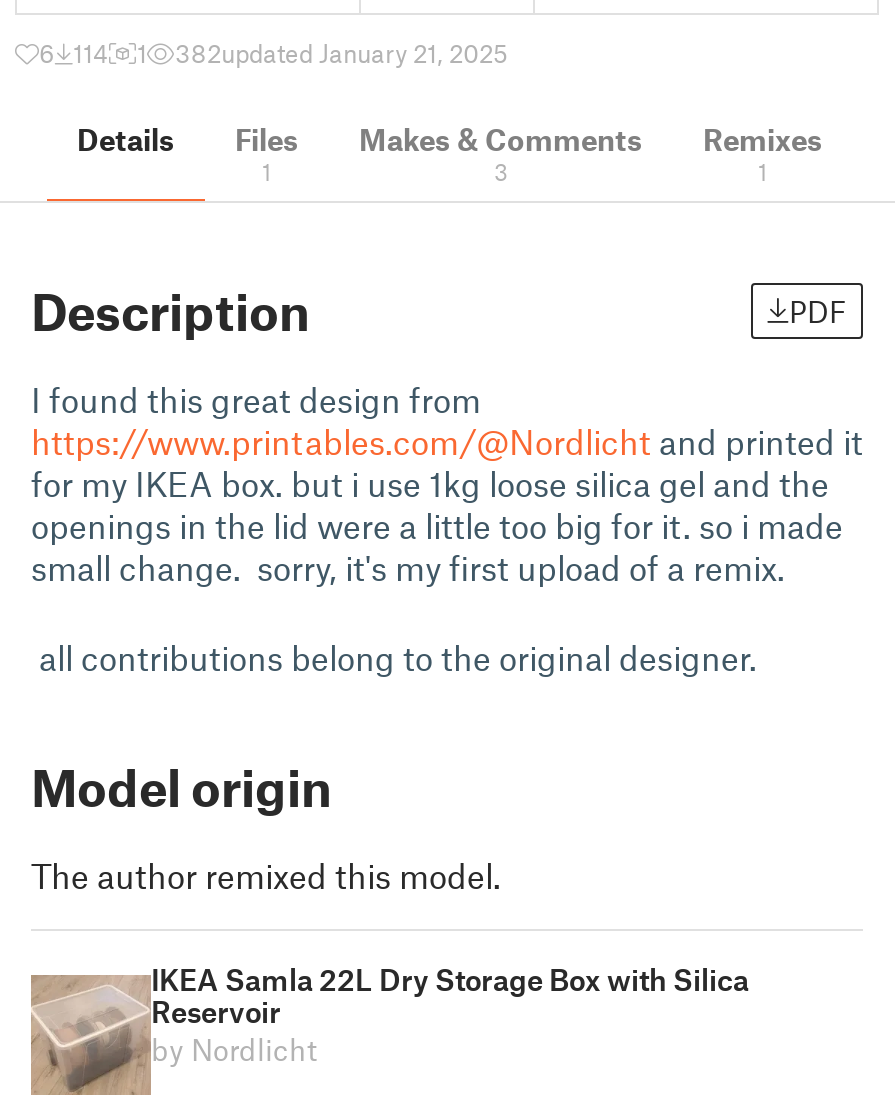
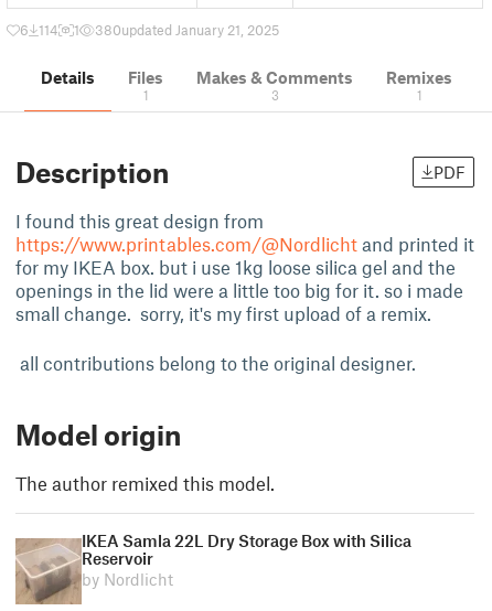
[175,37,507,69] 382updated January 21, 2025 -> [95,21,279,39] 380updated January 21, 2025

